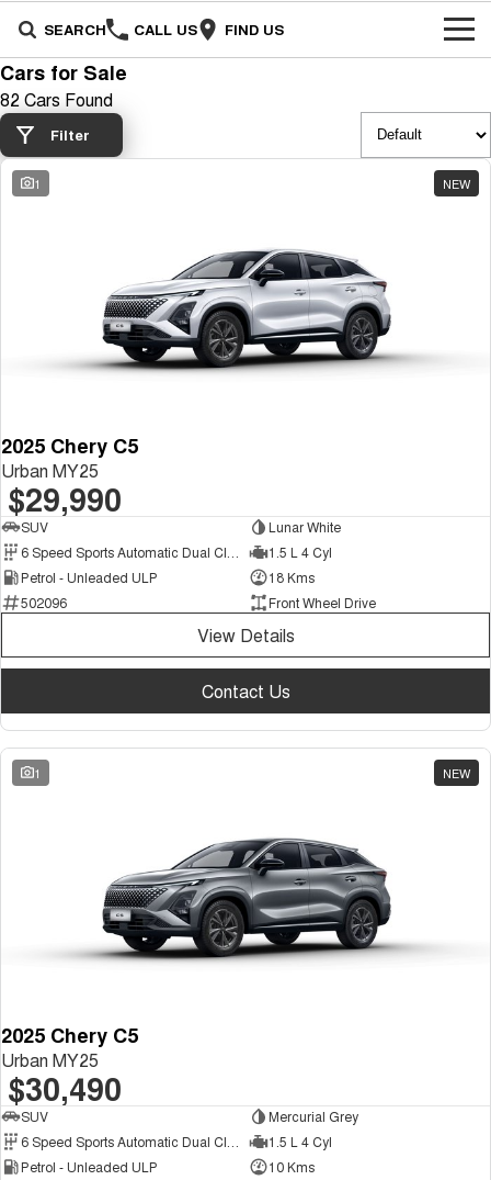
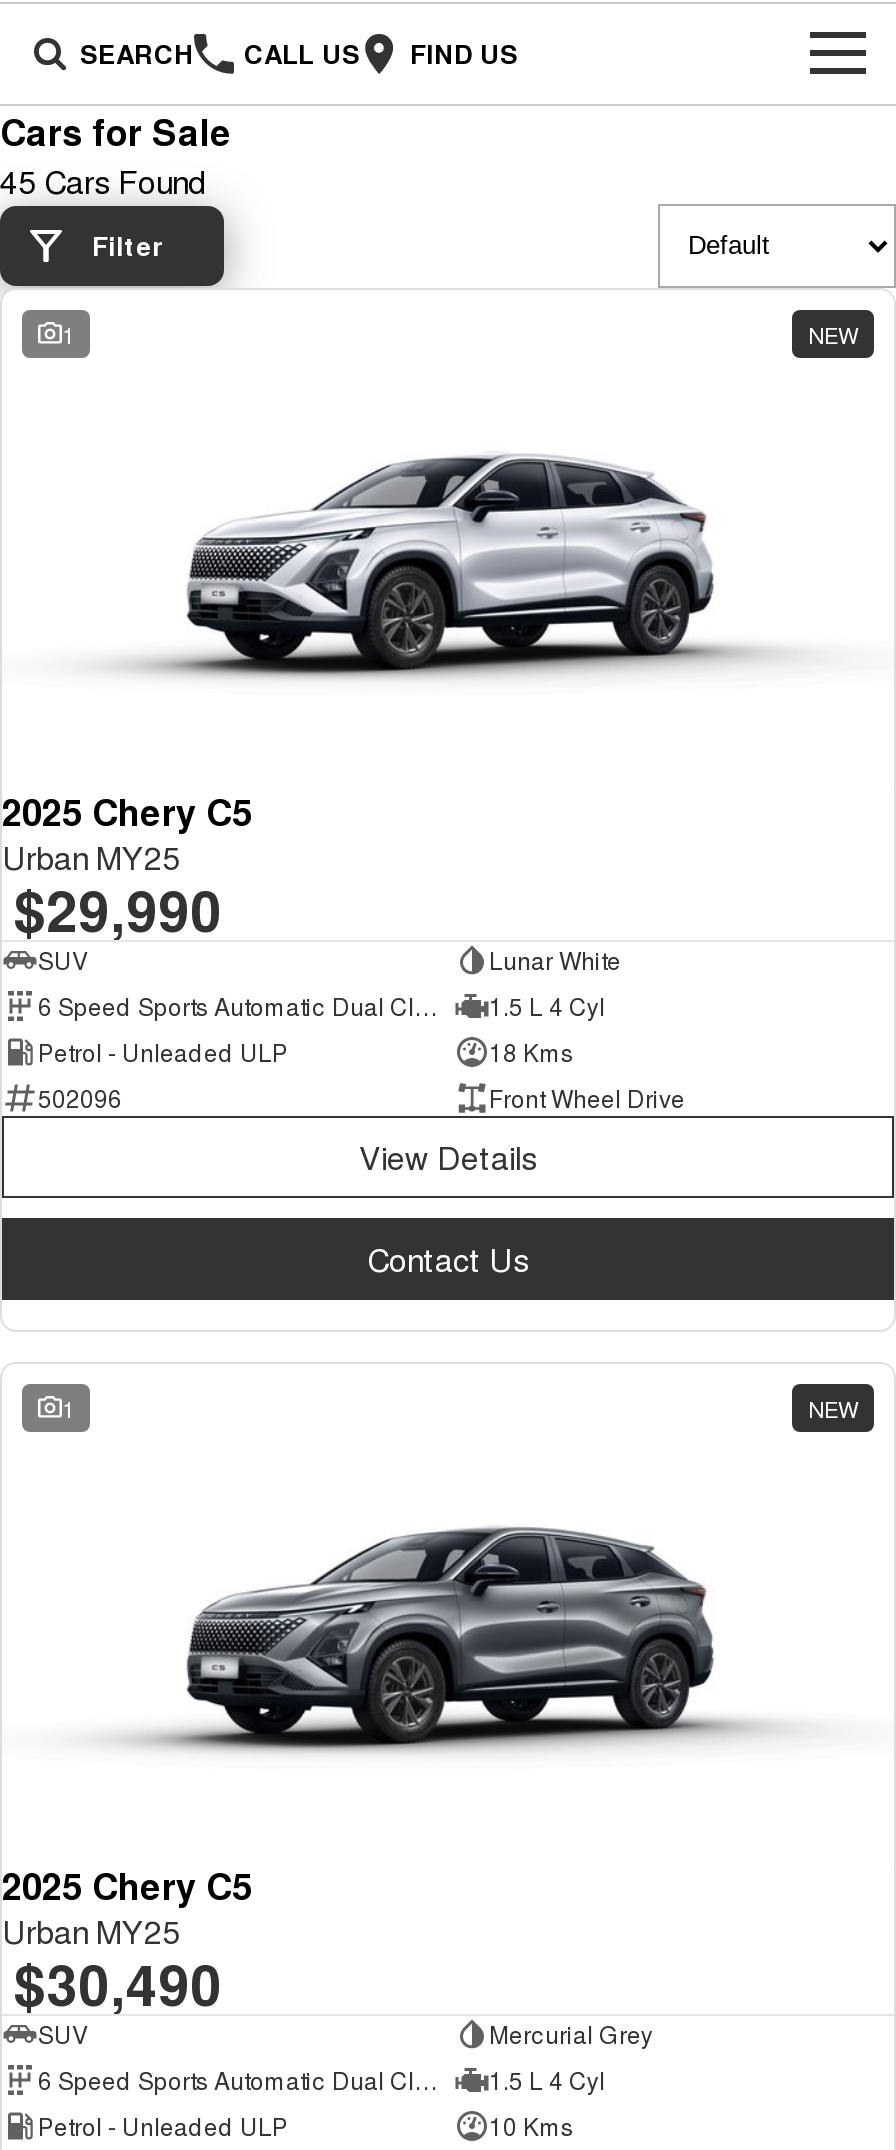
[0,86,113,112] 82 Cars Found -> [0,158,206,204] 45 Cars Found

